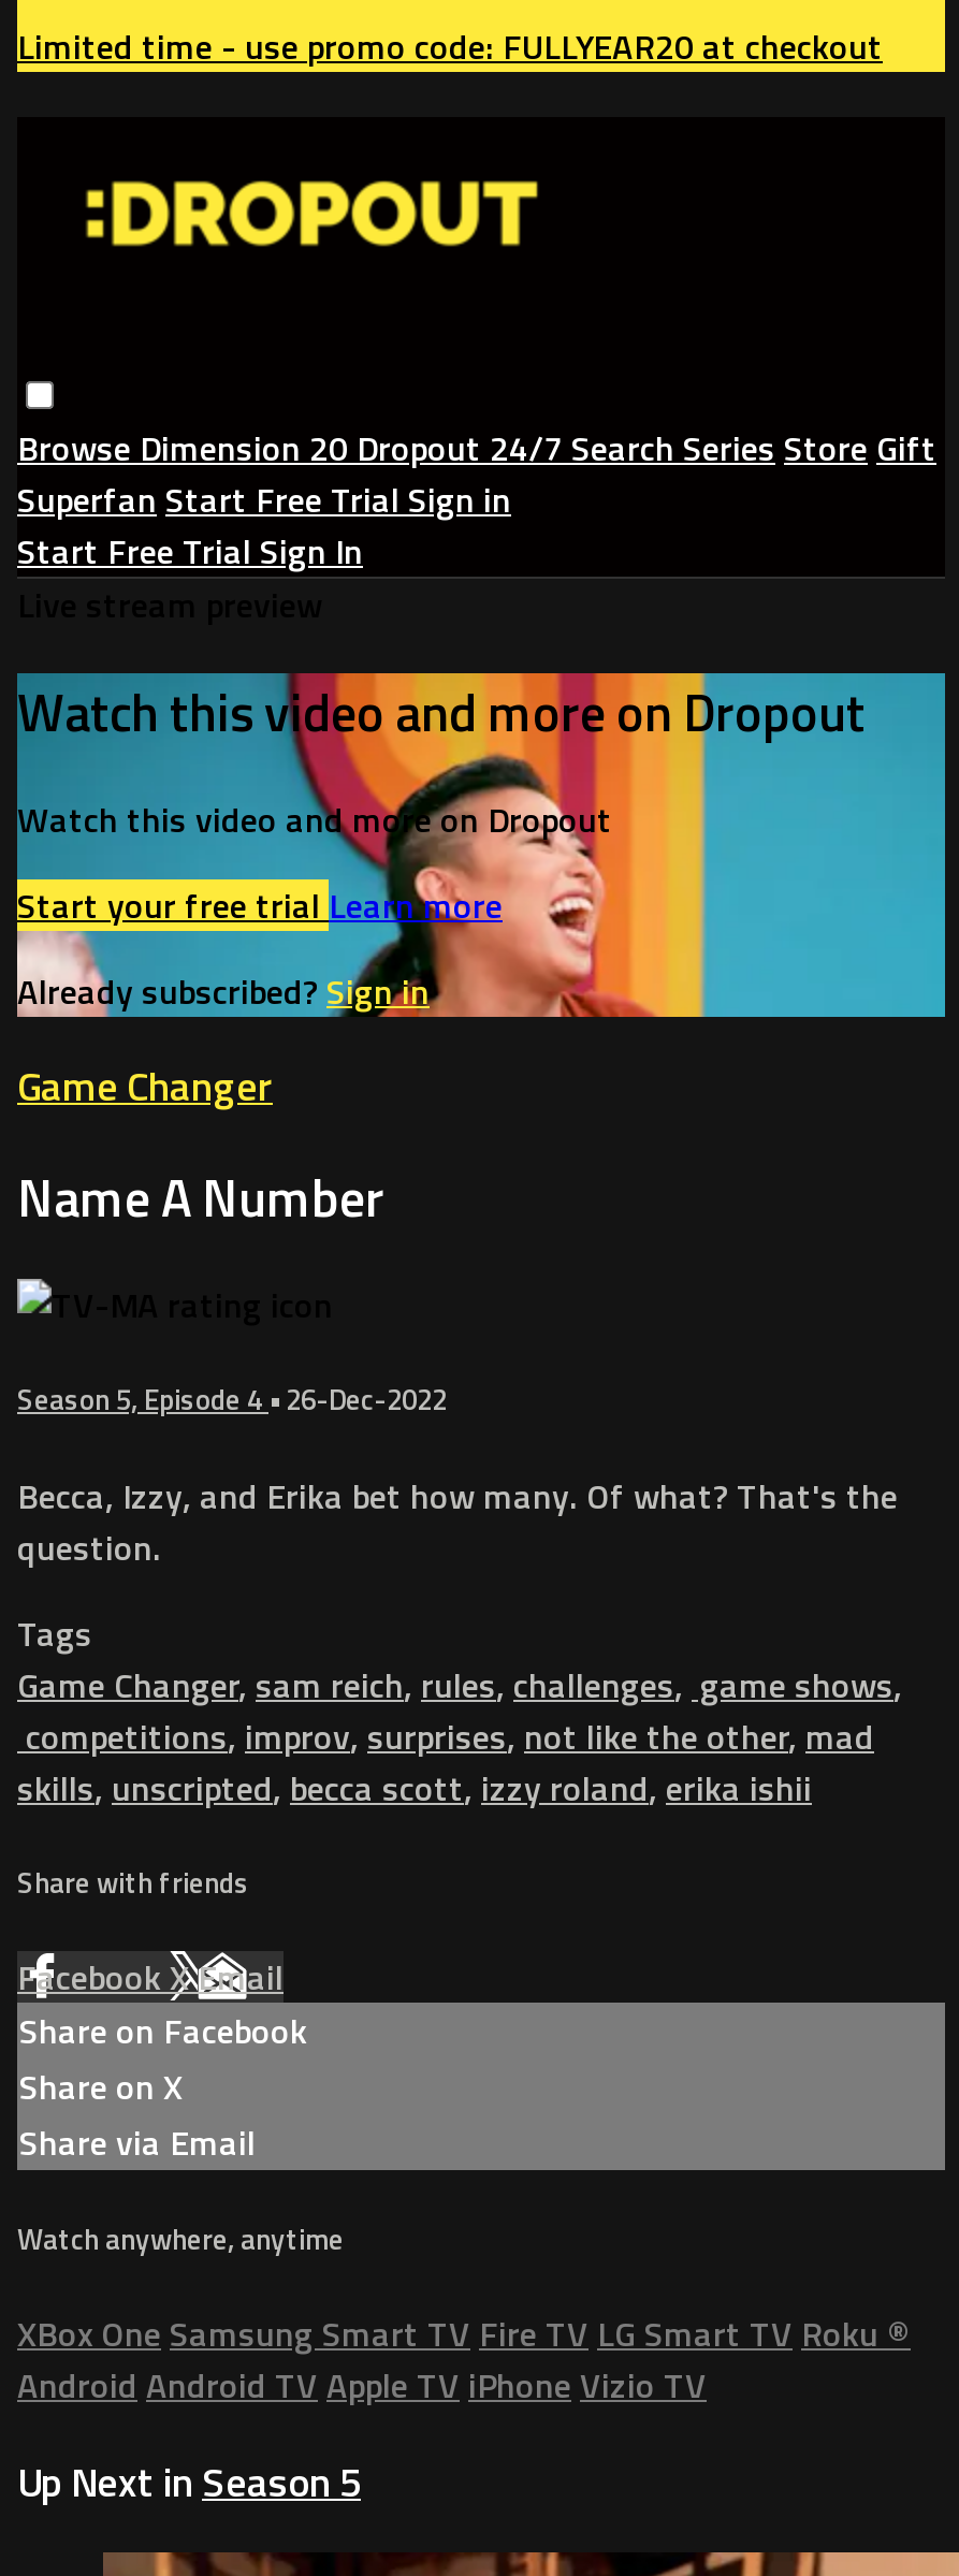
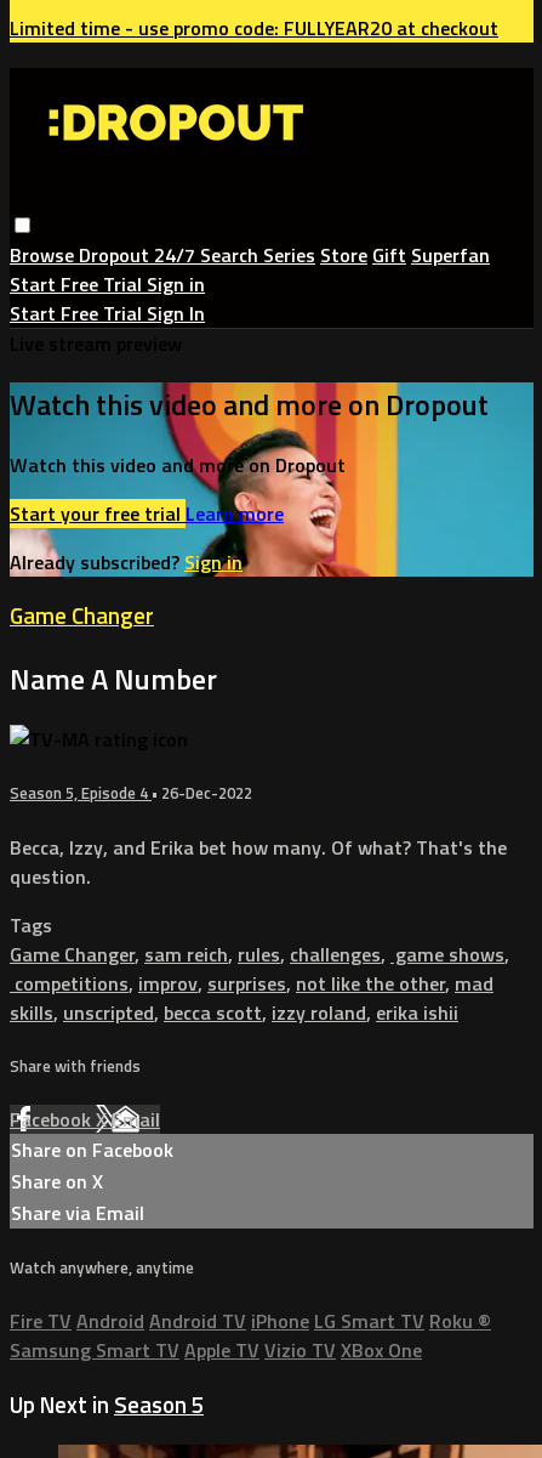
[17,422,936,525] Browse Dimension 20 Dropout 24/7 Search Series Store Gift | Superfan Start Free Trial Sign in -> [10,240,490,299] Browse Dropout 24/7 Search Series Store Gift Superfan | Start Free Trial Sign in
[17,2308,911,2411] XBox One Samsung Smart TV Fire TV LG Smart TV Roku ® | Android Android TV Apple TV iPhone Vizio TV -> [10,1306,491,1365] Fire TV Android Android TV iPhone LG Smart TV Roku ® | Samsung Smart TV Apple TV Vizio TV XBox One

